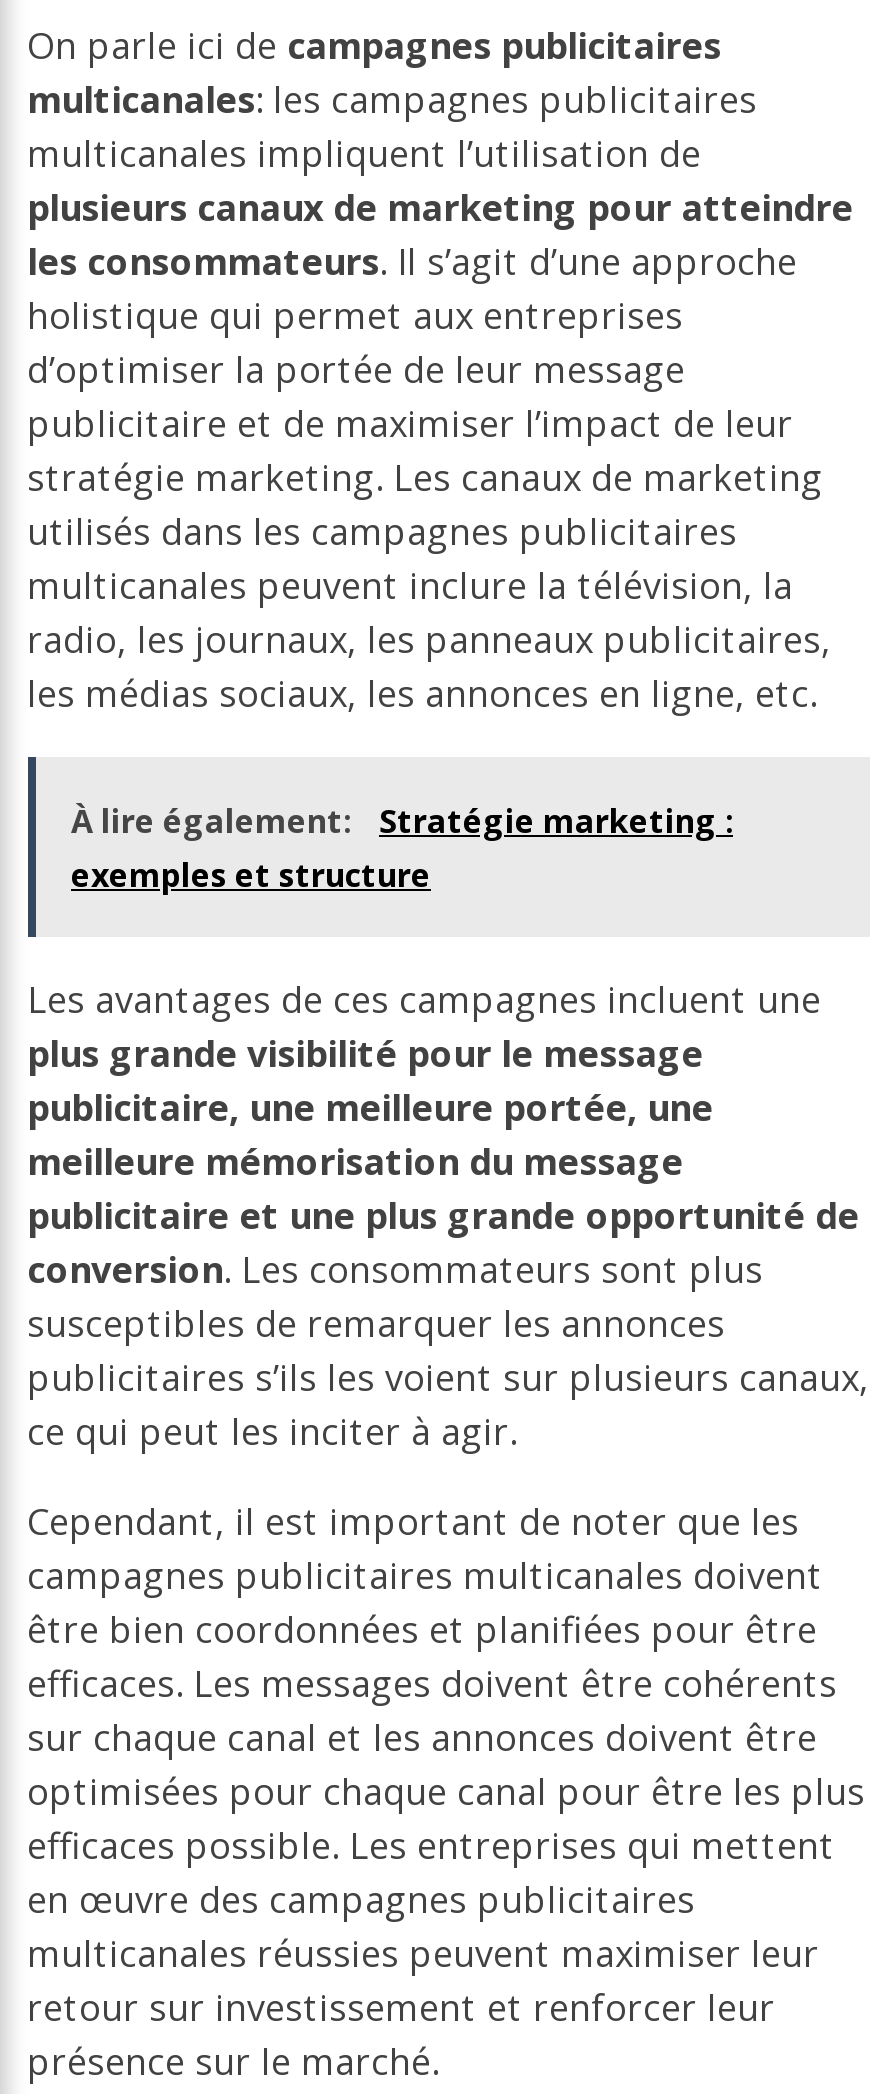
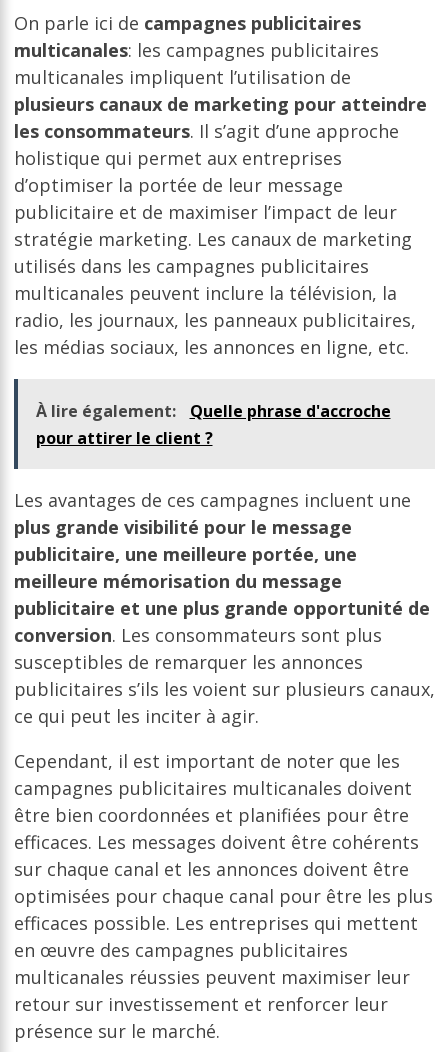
[71,800,733,898] À lire également: Stratégie marketing : | exemples et structure -> [35,400,390,449] À lire également: Quelle phrase d'accroche | pour attirer le client ?

